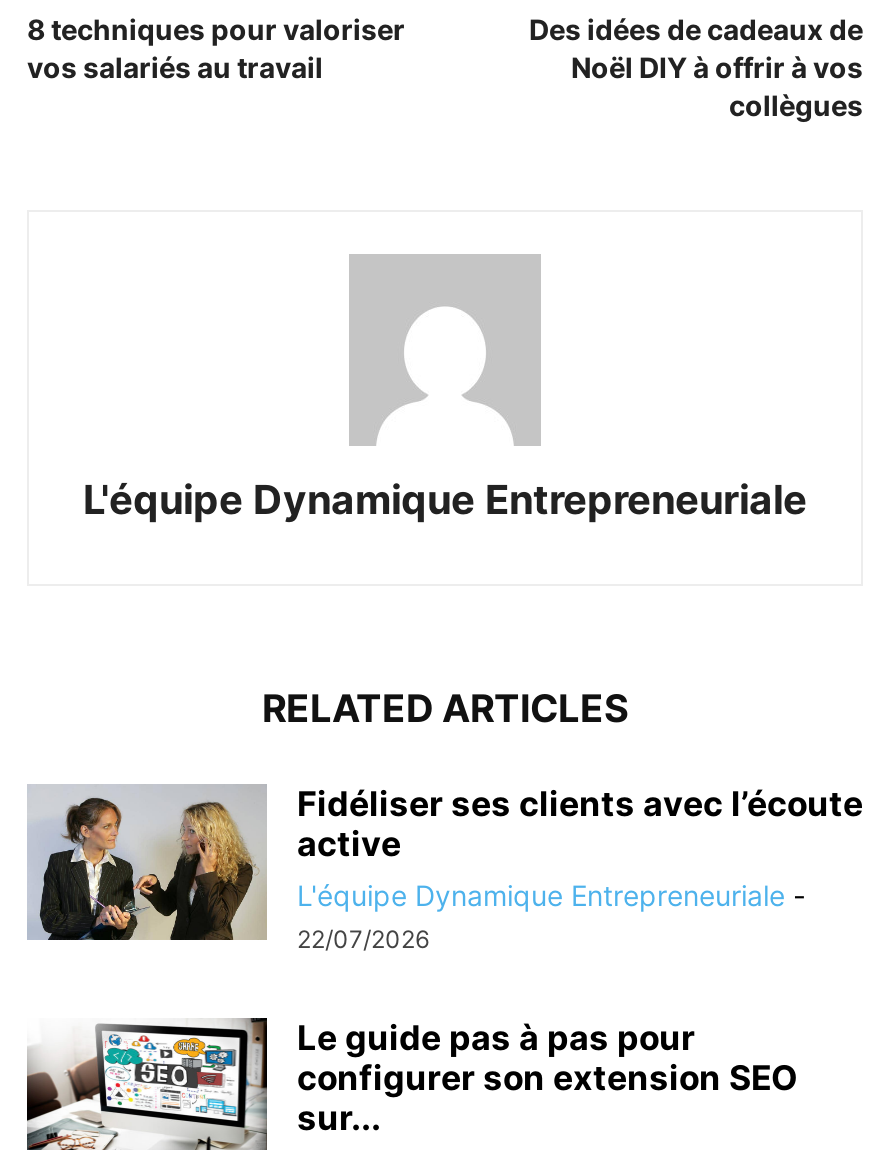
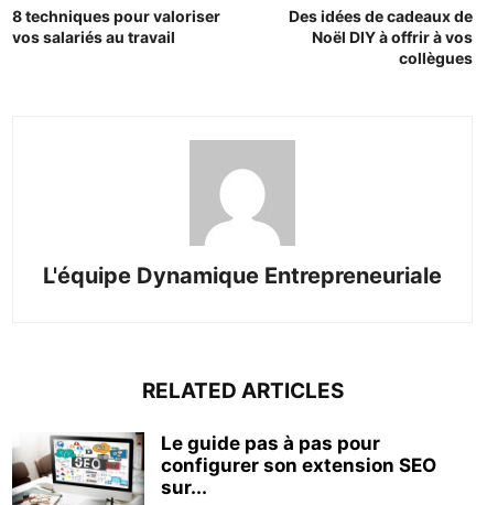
[27,784,863,954] [image] | Fidéliser ses clients avec l’écoute | active | L'équipe Dynamique Entrepreneuriale - | 22/07/2026 -> none

